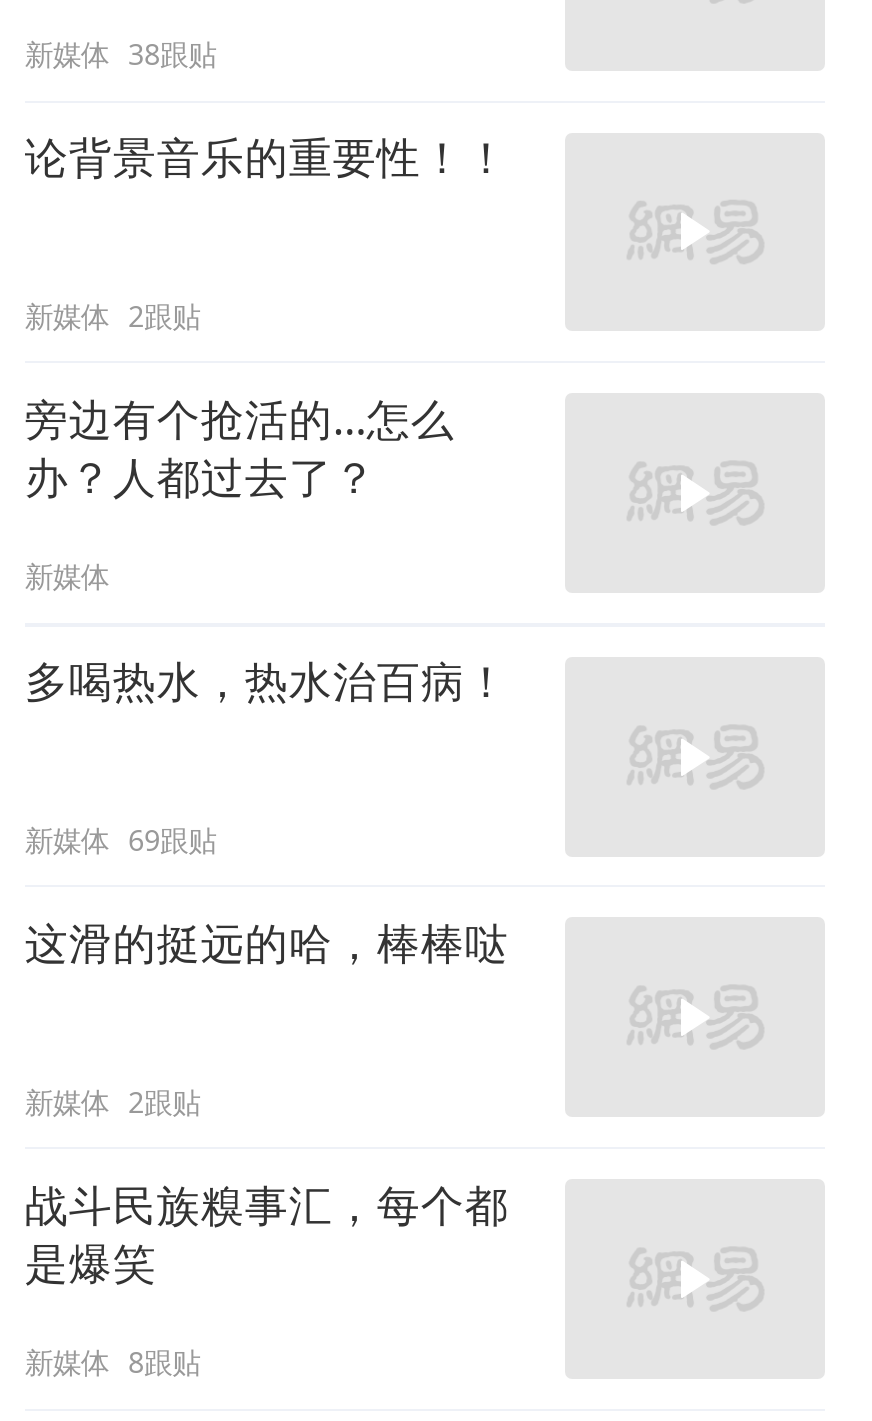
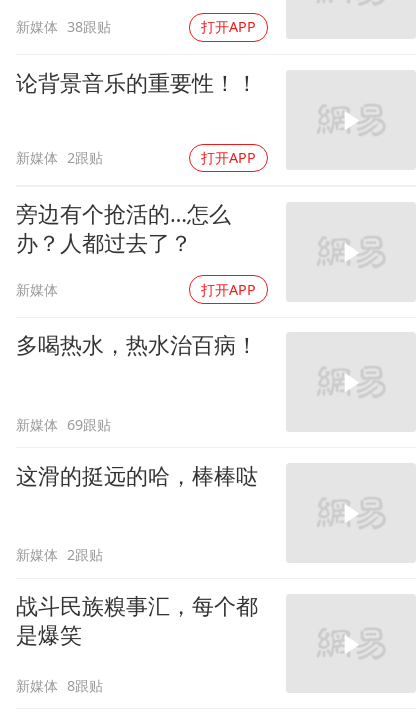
none -> [201,17,256,36] 打开APP
none -> [201,148,256,167] 打开APP
none -> [201,280,256,299] 打开APP

